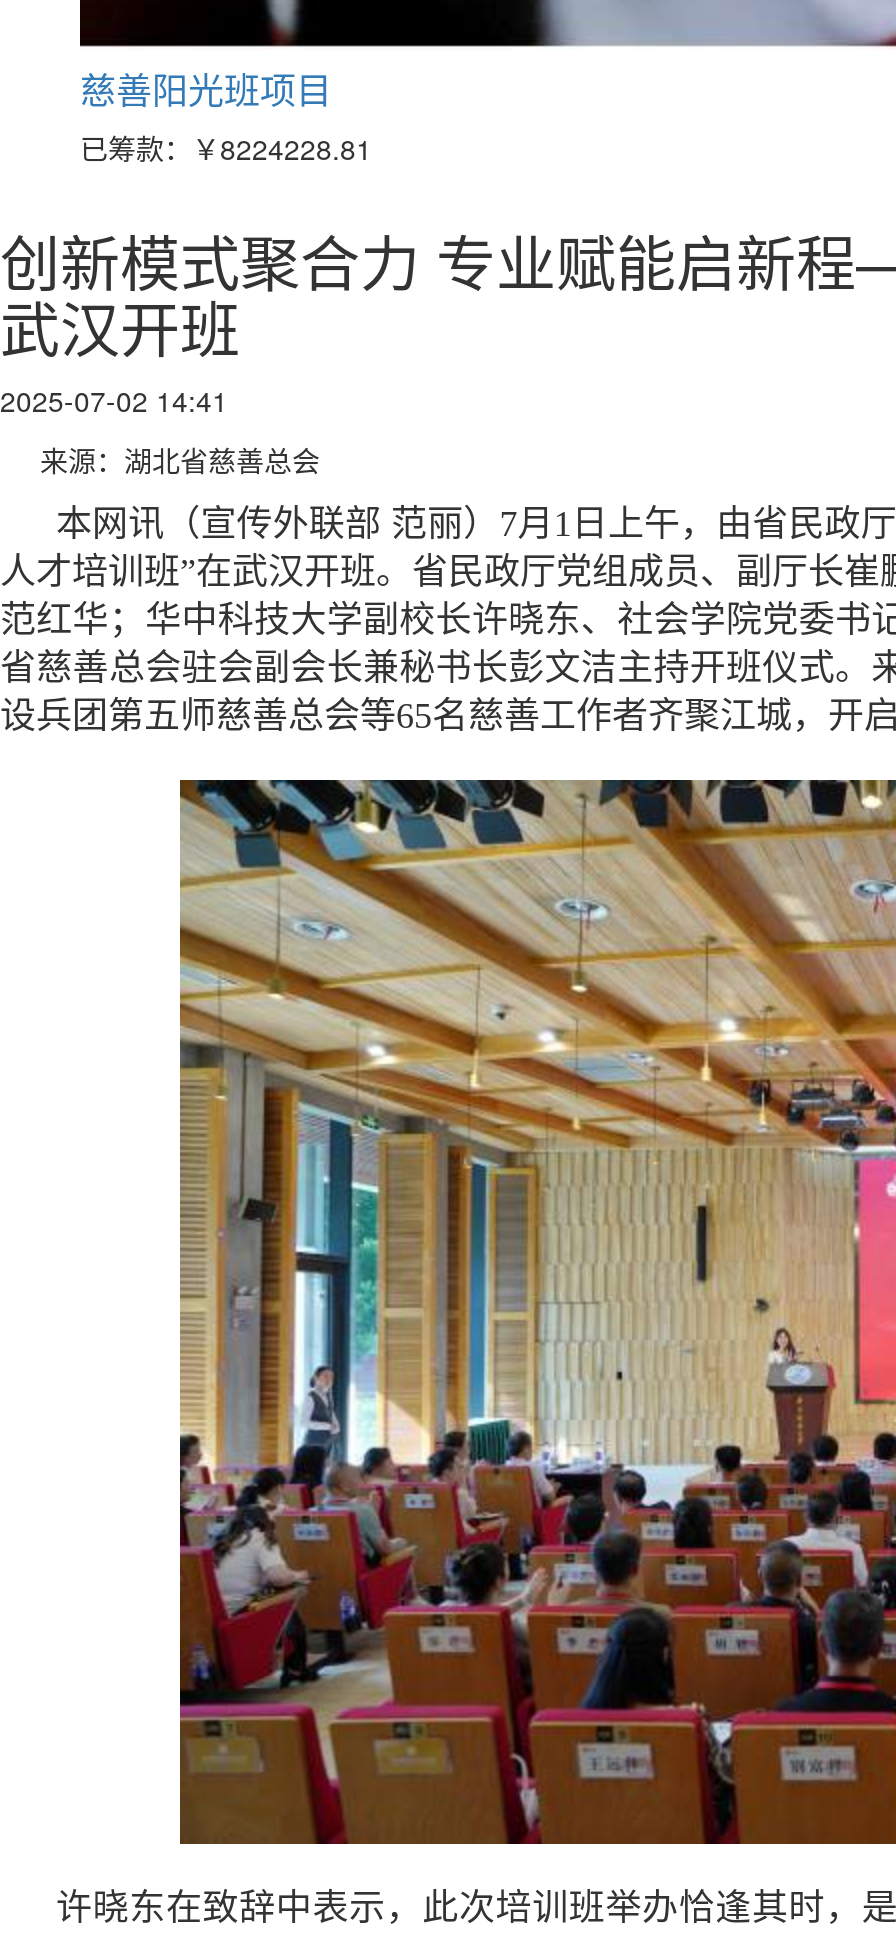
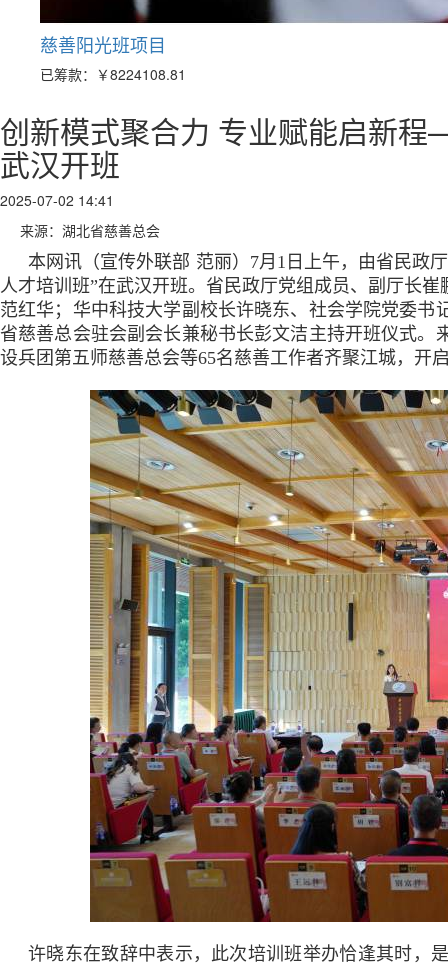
[80,128,372,168] 已筹款：￥8224228.81 -> [40,64,186,84] 已筹款：￥8224108.81

